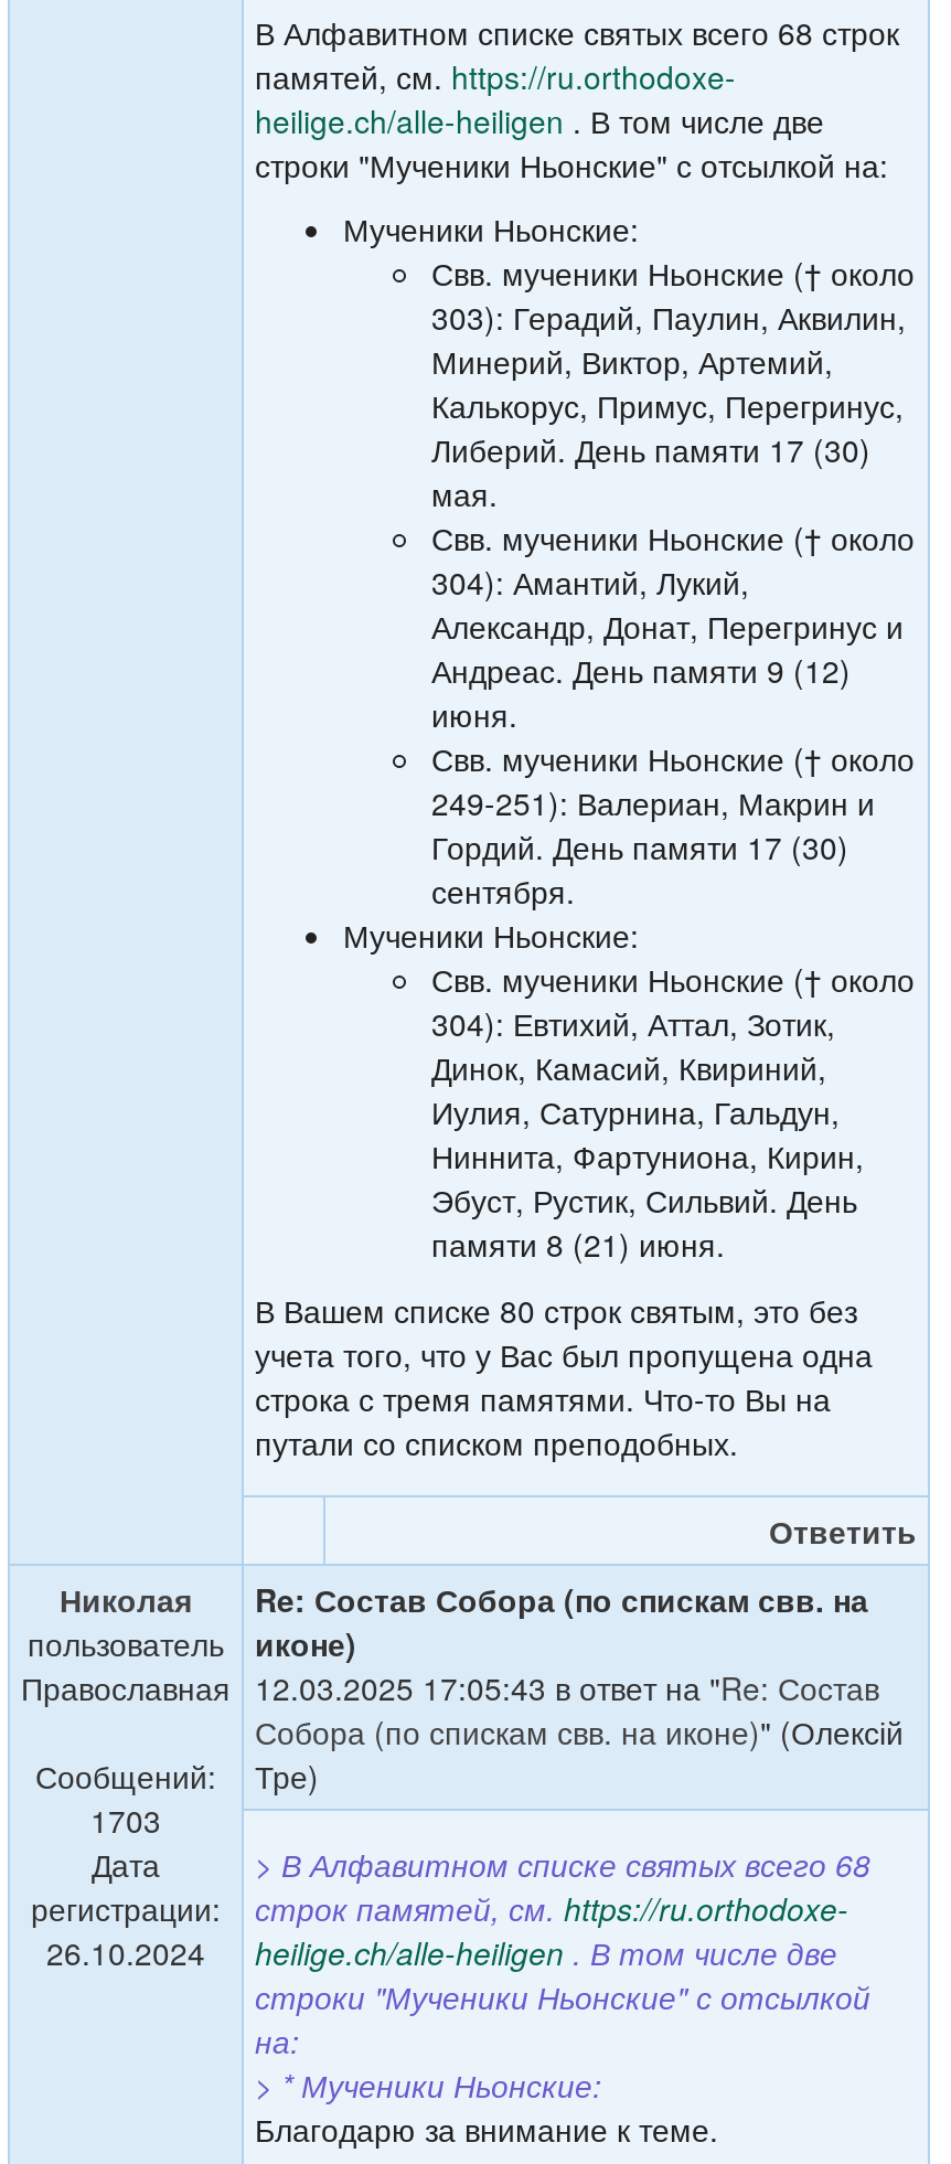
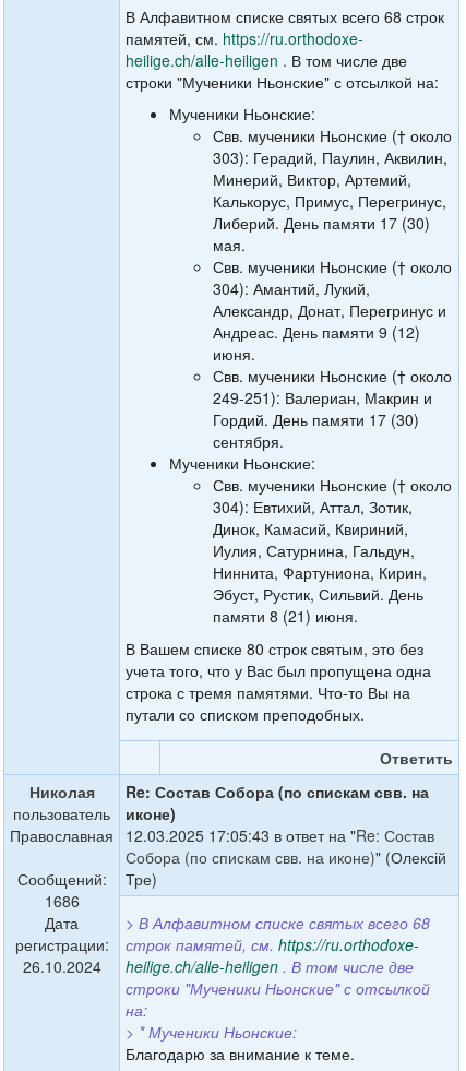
[90,1798,161,1842] 1703 -> [44,890,79,912] 1686

